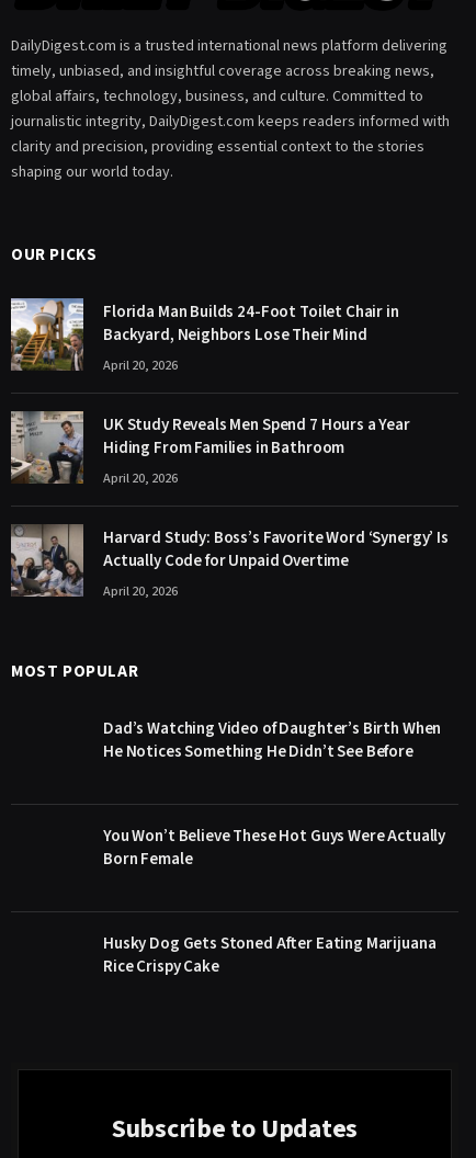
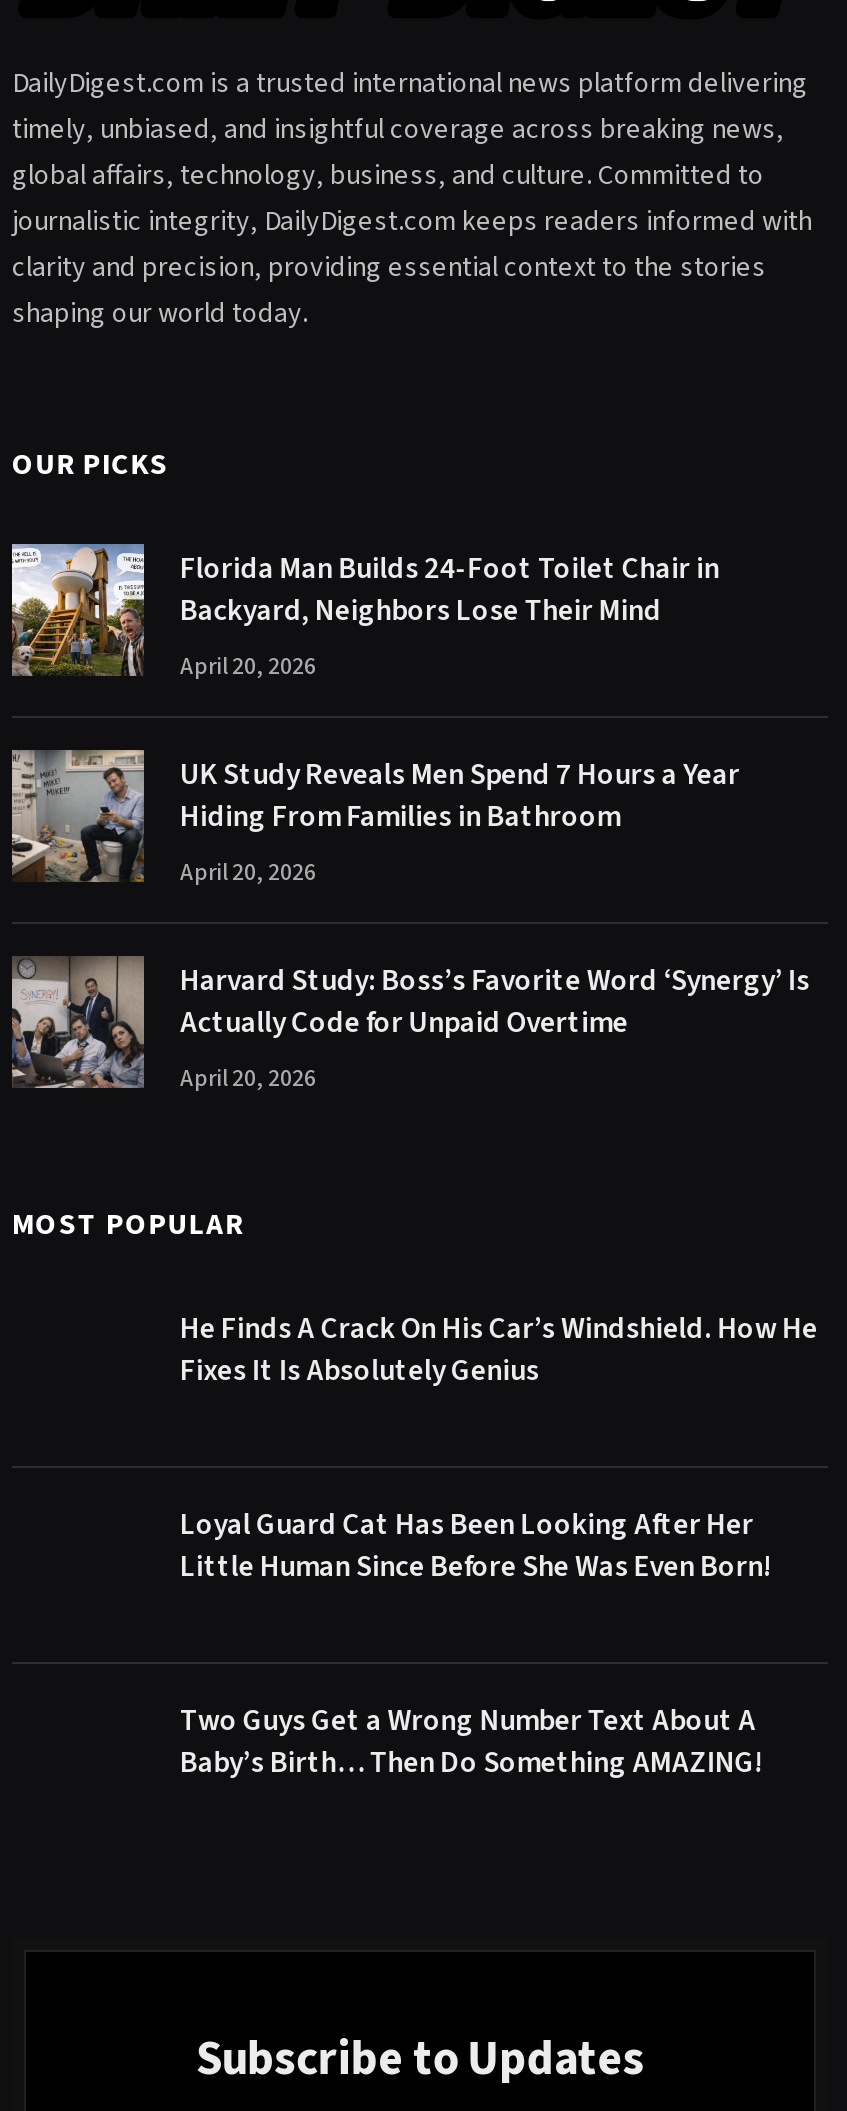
[103,717,441,763] Dad’s Watching Video of Daughter’s Birth When | He Notices Something He Didn’t See Before -> [180,1307,818,1391] He Finds A Crack On His Car’s Windshield. How He | Fixes It Is Absolutely Genius
[103,824,445,870] You Won’t Believe These Hot Guys Were Actually | Born Female -> [180,1503,771,1587] Loyal Guard Cat Has Been Looking After Her | Little Human Since Before She Was Even Born!
[103,932,436,978] Husky Dog Gets Stoned After Eating Marijuana | Rice Crispy Cake -> [180,1699,762,1783] Two Guys Get a Wrong Number Text About A | Baby’s Birth… Then Do Something AMAZING!

